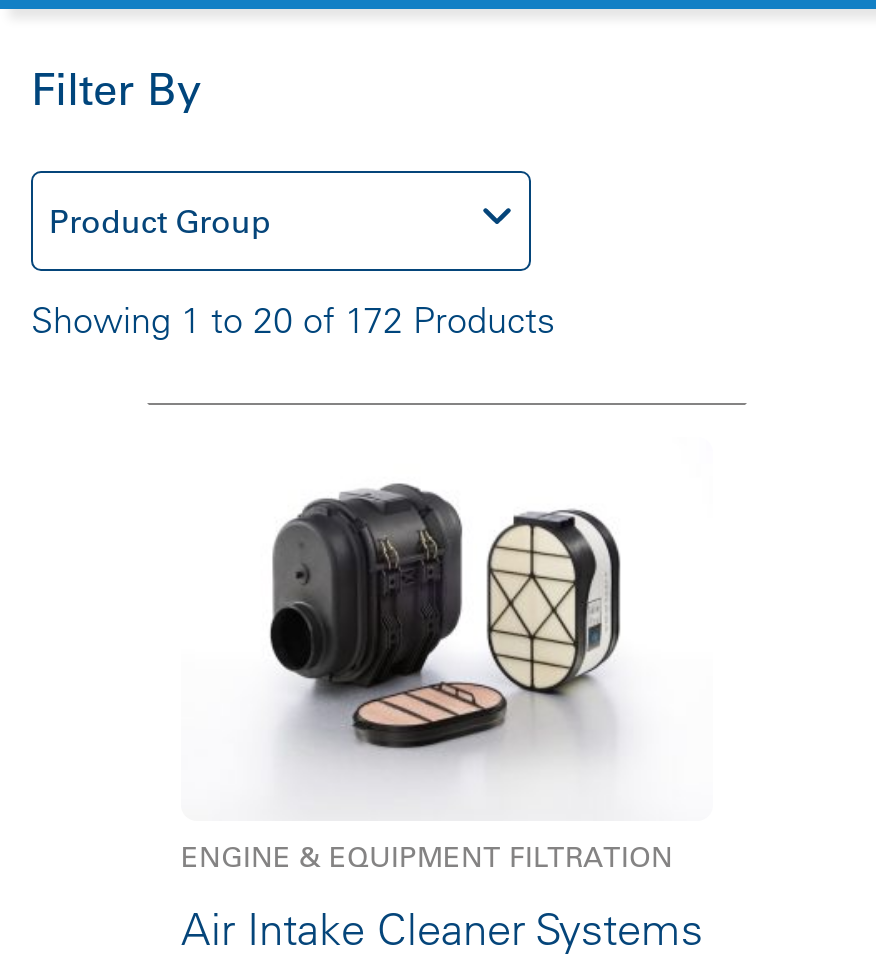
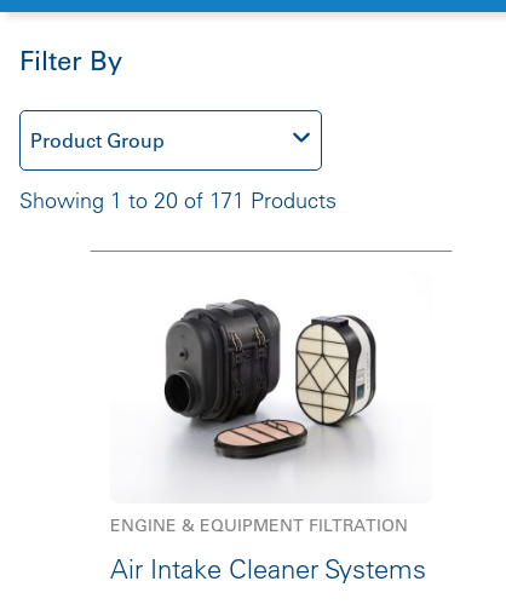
[31,297,555,343] Showing 1 to 20 of 172 Products -> [19,186,337,214] Showing 1 to 20 of 171 Products

